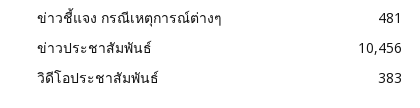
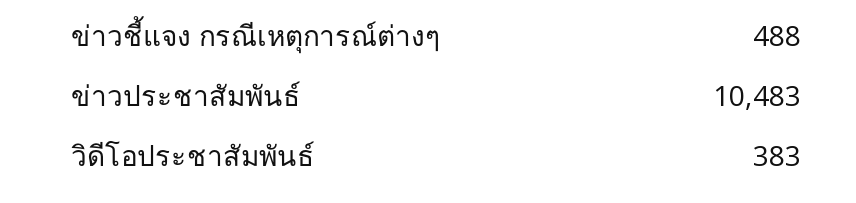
[378,8,402,27] 481 -> [753,16,801,54] 488
[358,38,402,57] 10,456 -> [713,76,801,114] 10,483

